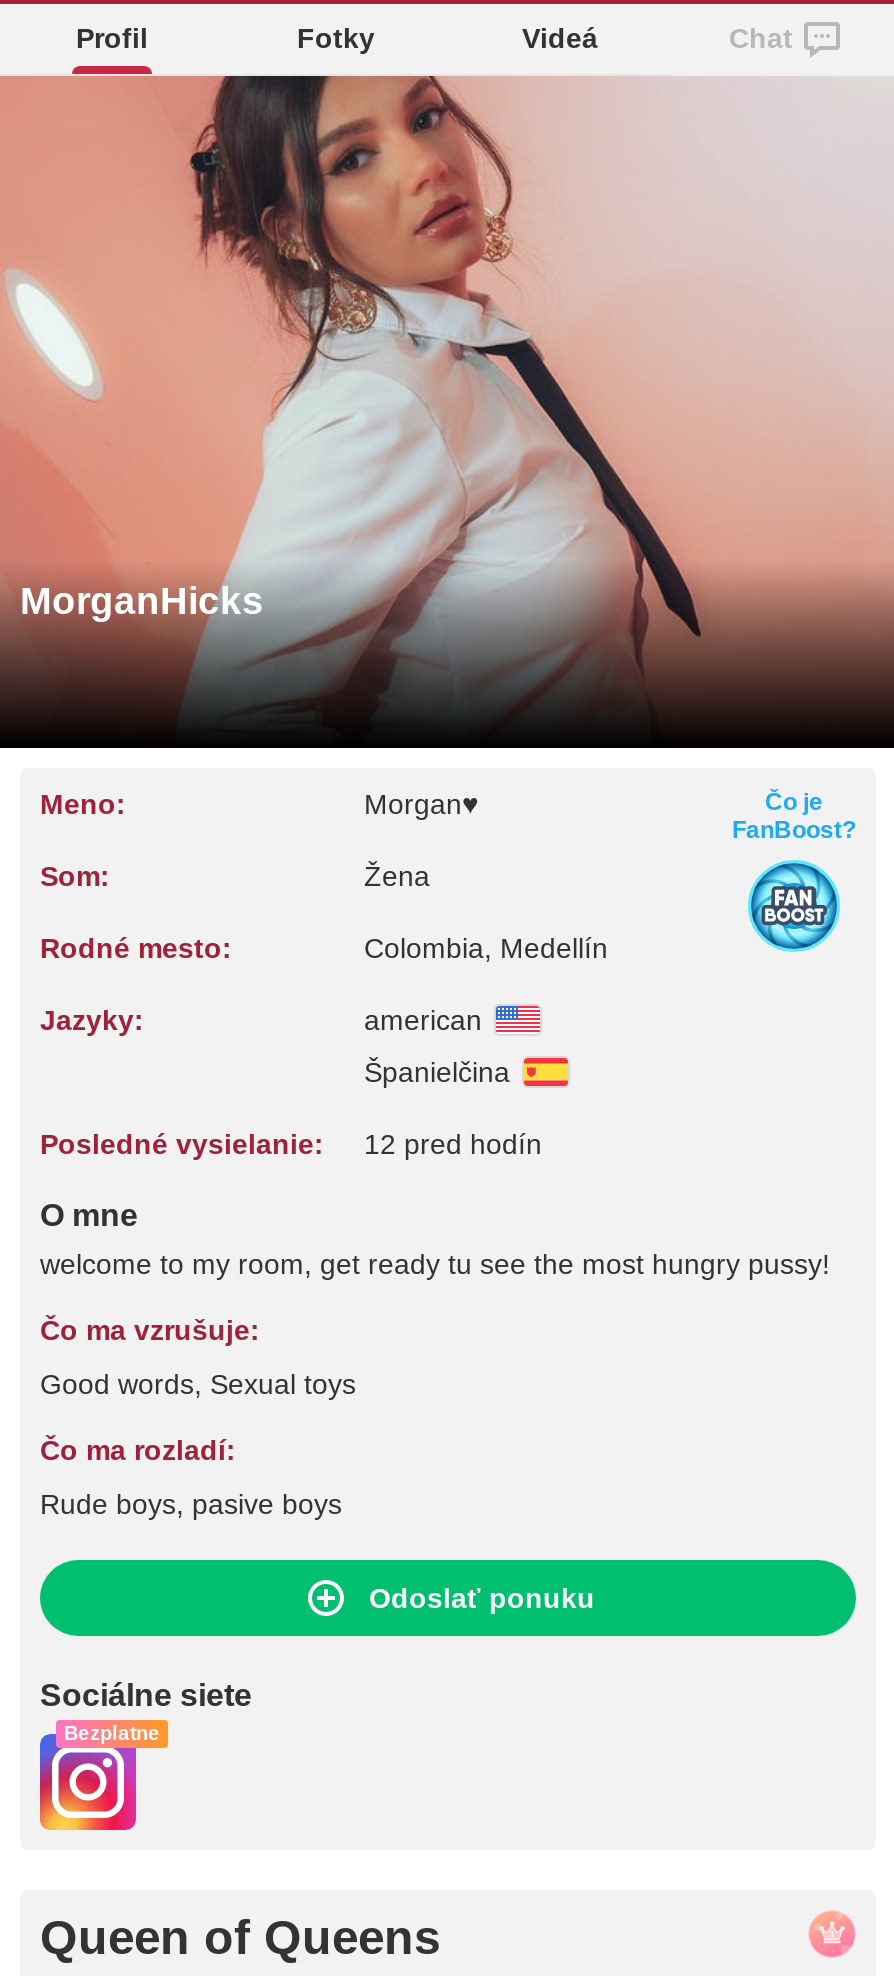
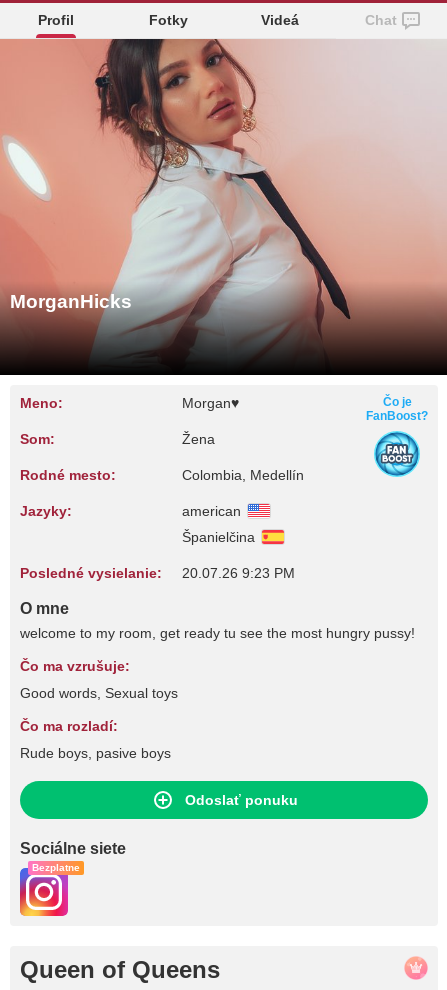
[40,1128,542,1160] Posledné vysielanie: 12 pred hodín -> [20,565,295,581] Posledné vysielanie: 20.07.26 9:23 PM

